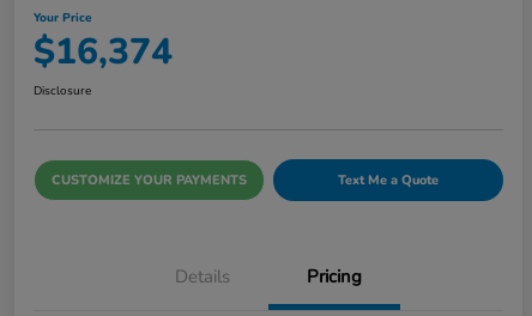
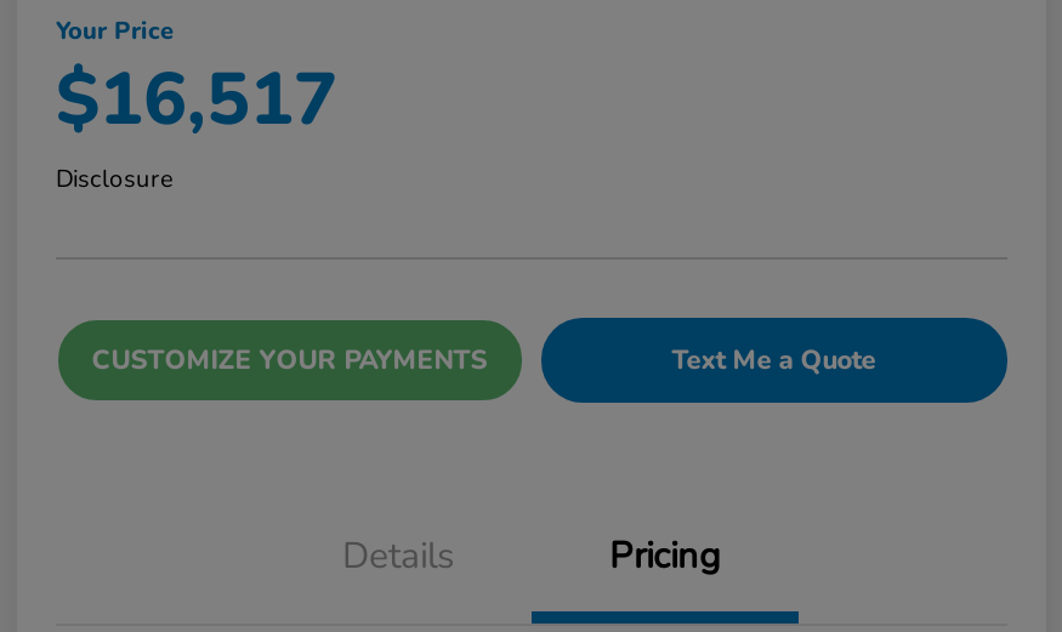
[34,28,173,77] $16,374 -> [56,51,337,151] $16,517

